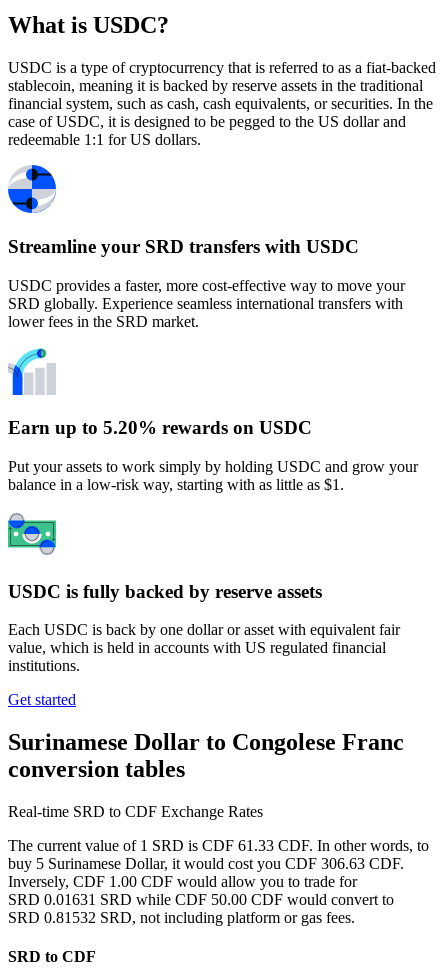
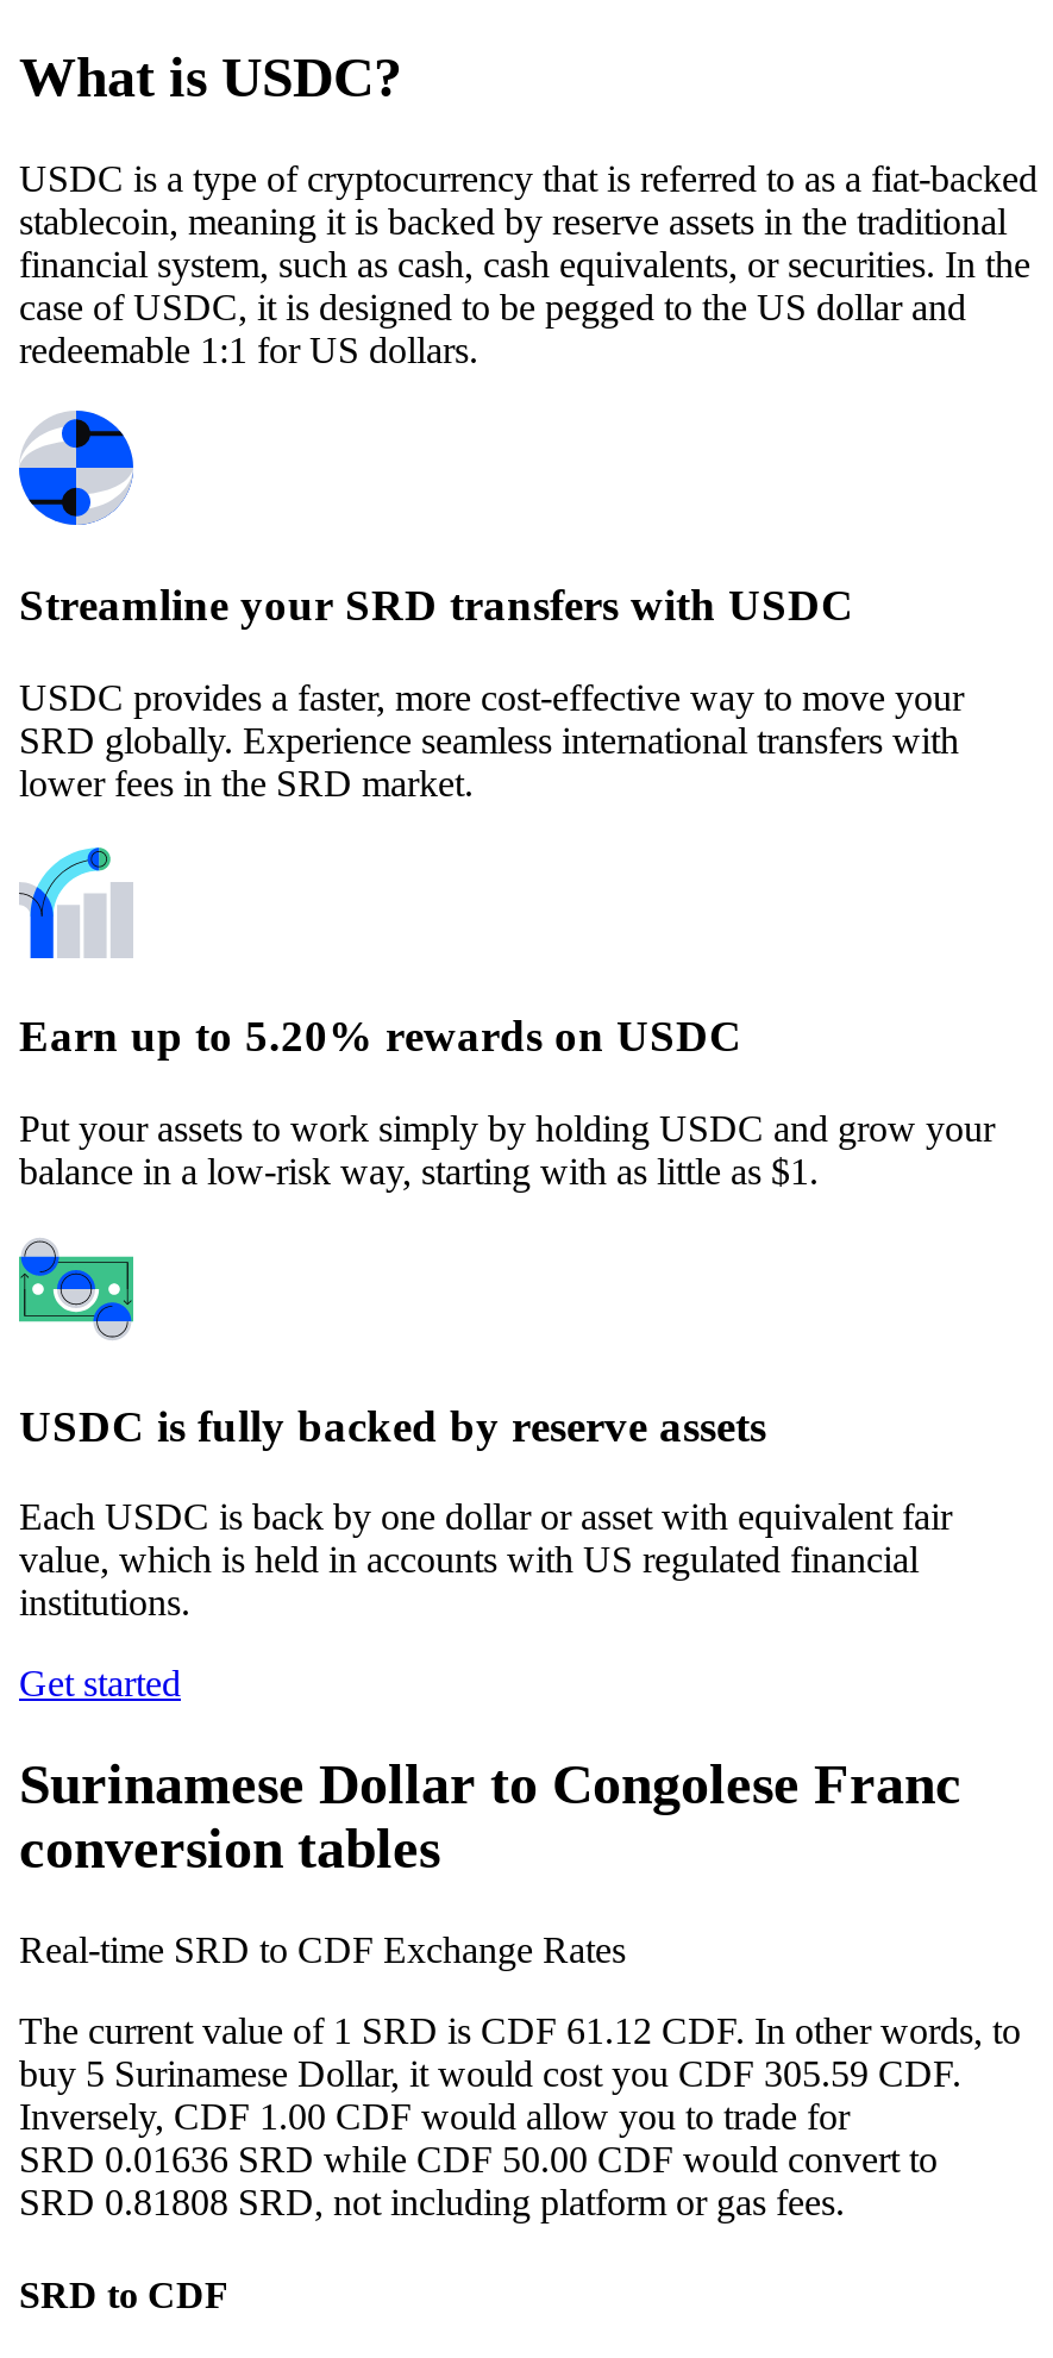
[8,837,429,854] The current value of 1 SRD is CDF 61.33 CDF. In other words, to -> [19,2011,1021,2051] The current value of 1 SRD is CDF 61.12 CDF. In other words, to
[8,855,404,872] buy 5 Surinamese Dollar, it would cost you CDF 306.63 CDF. -> [19,2054,961,2094] buy 5 Surinamese Dollar, it would cost you CDF 305.59 CDF.
[8,891,394,908] SRD 0.01631 SRD while CDF 50.00 CDF would convert to -> [19,2139,938,2180] SRD 0.01636 SRD while CDF 50.00 CDF would convert to
[8,909,355,926] SRD 0.81532 SRD, not including platform or gas fees. -> [19,2182,845,2223] SRD 0.81808 SRD, not including platform or gas fees.

